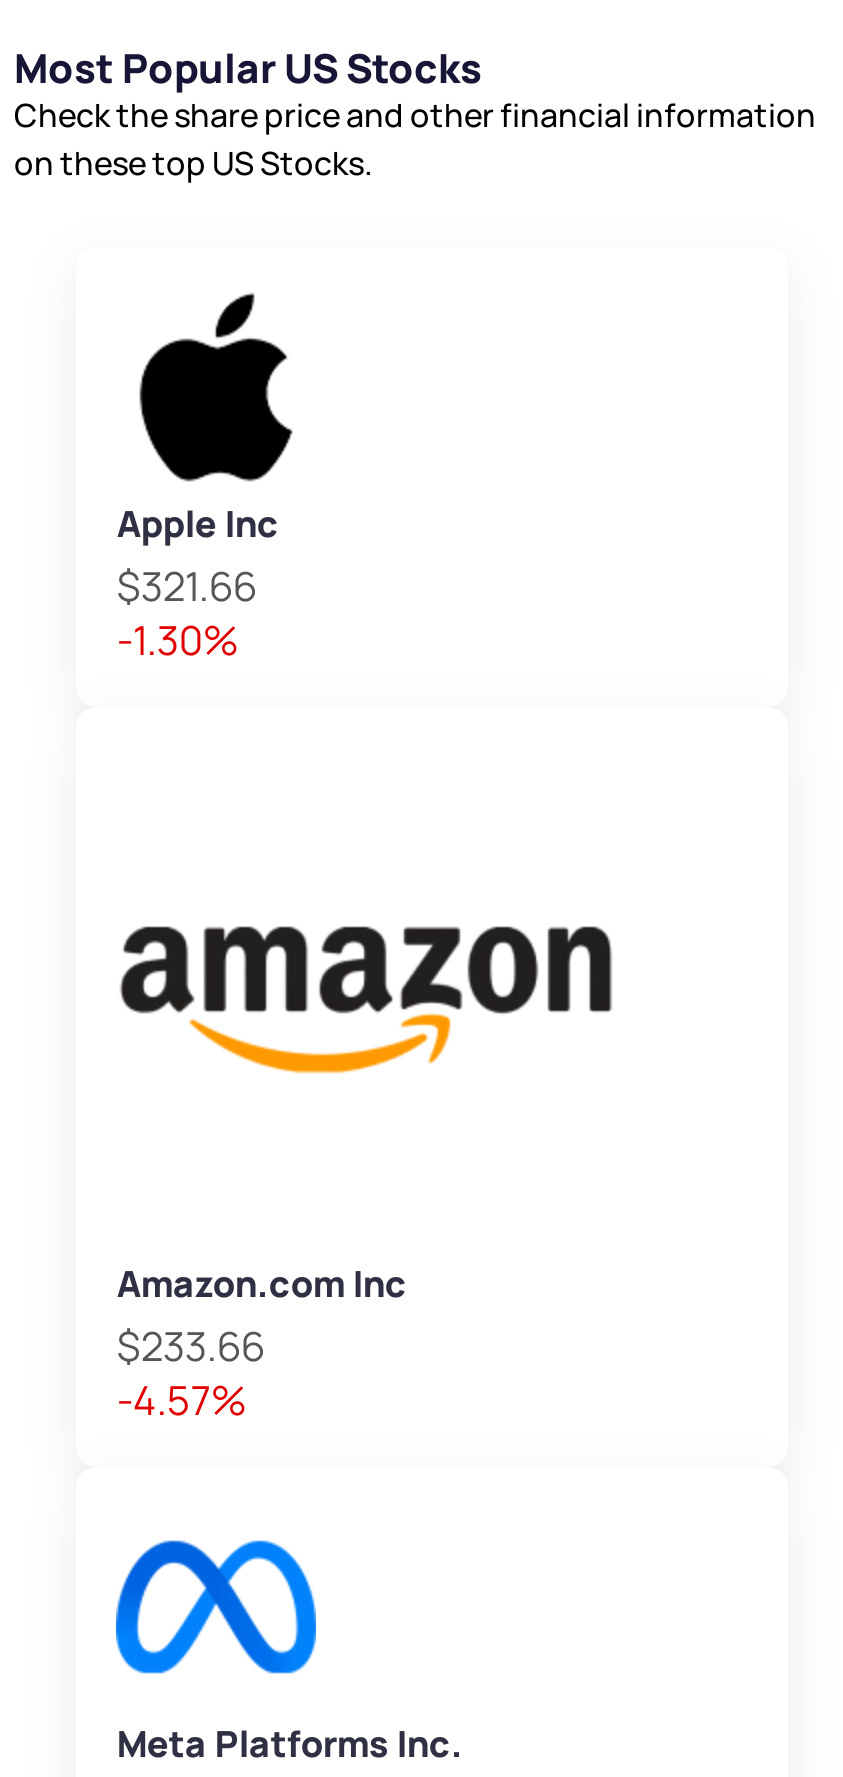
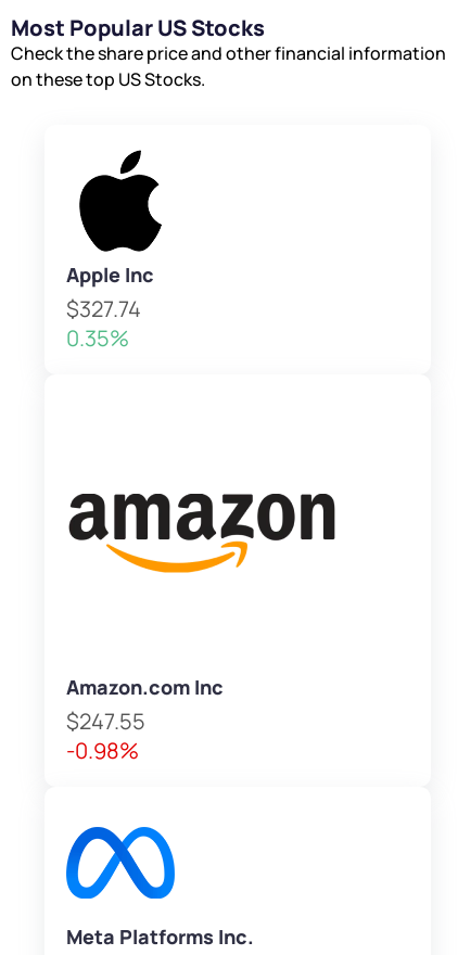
[117,560,257,614] $321.66 -> [67,295,141,324] $327.74
[117,614,239,668] -1.30% -> [67,324,129,353] 0.35%
[117,1320,265,1374] $233.66 -> [67,707,146,736] $247.55
[117,1374,247,1428] -4.57% -> [67,736,139,766] -0.98%

